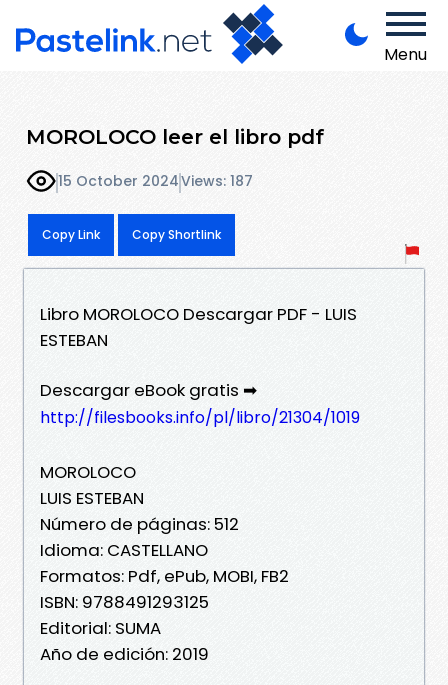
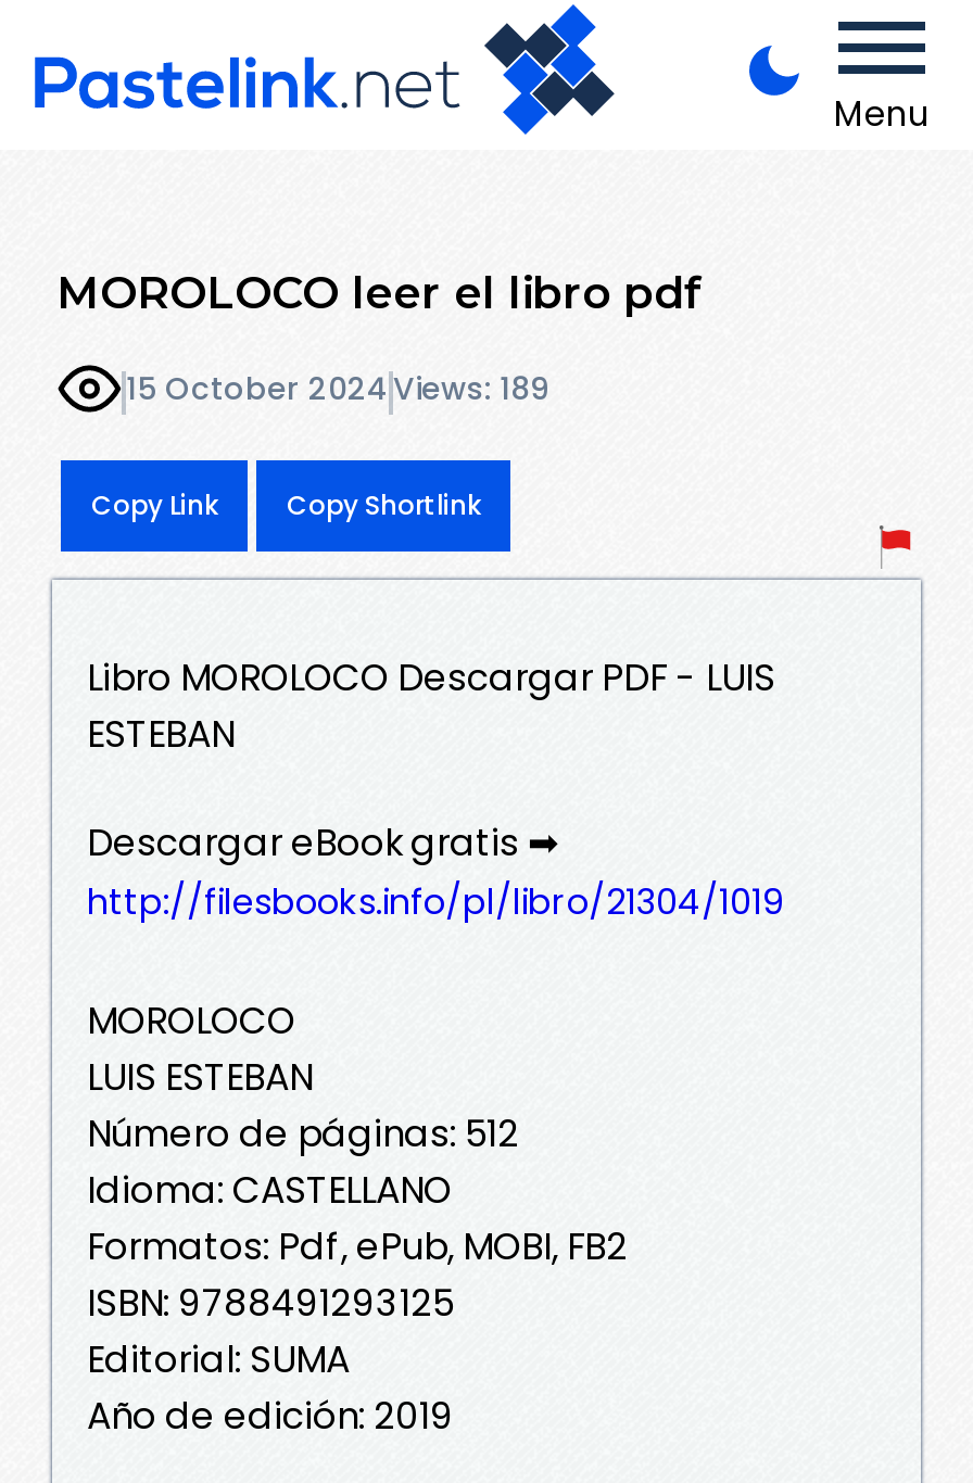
[58,171,253,191] 15 October 2024 Views: 187 -> [126,368,549,411] 15 October 2024 Views: 189

